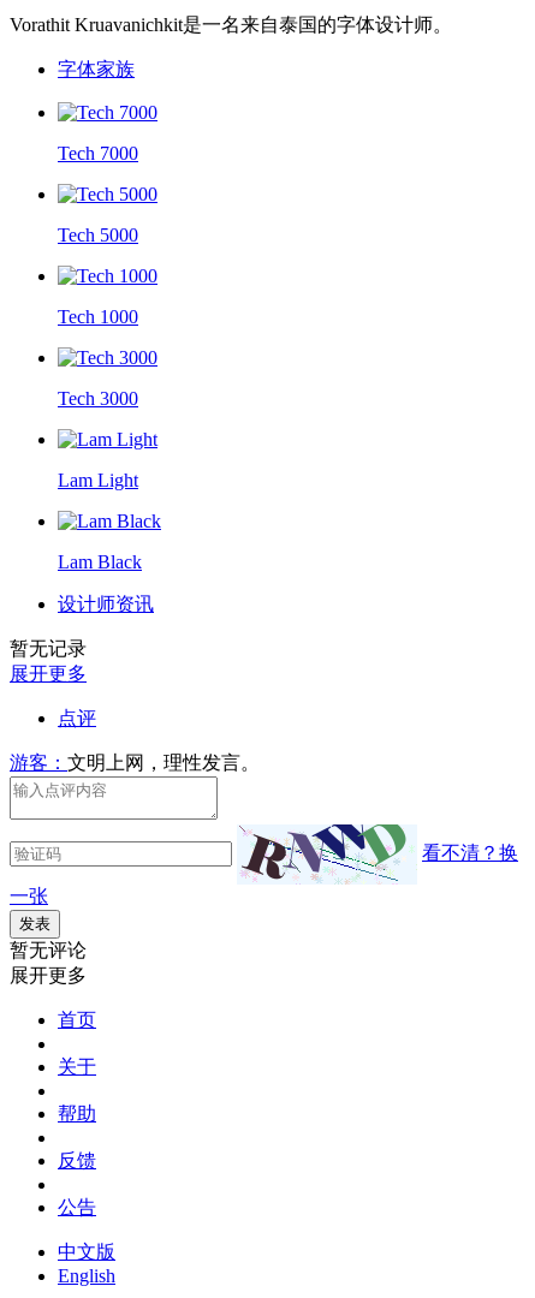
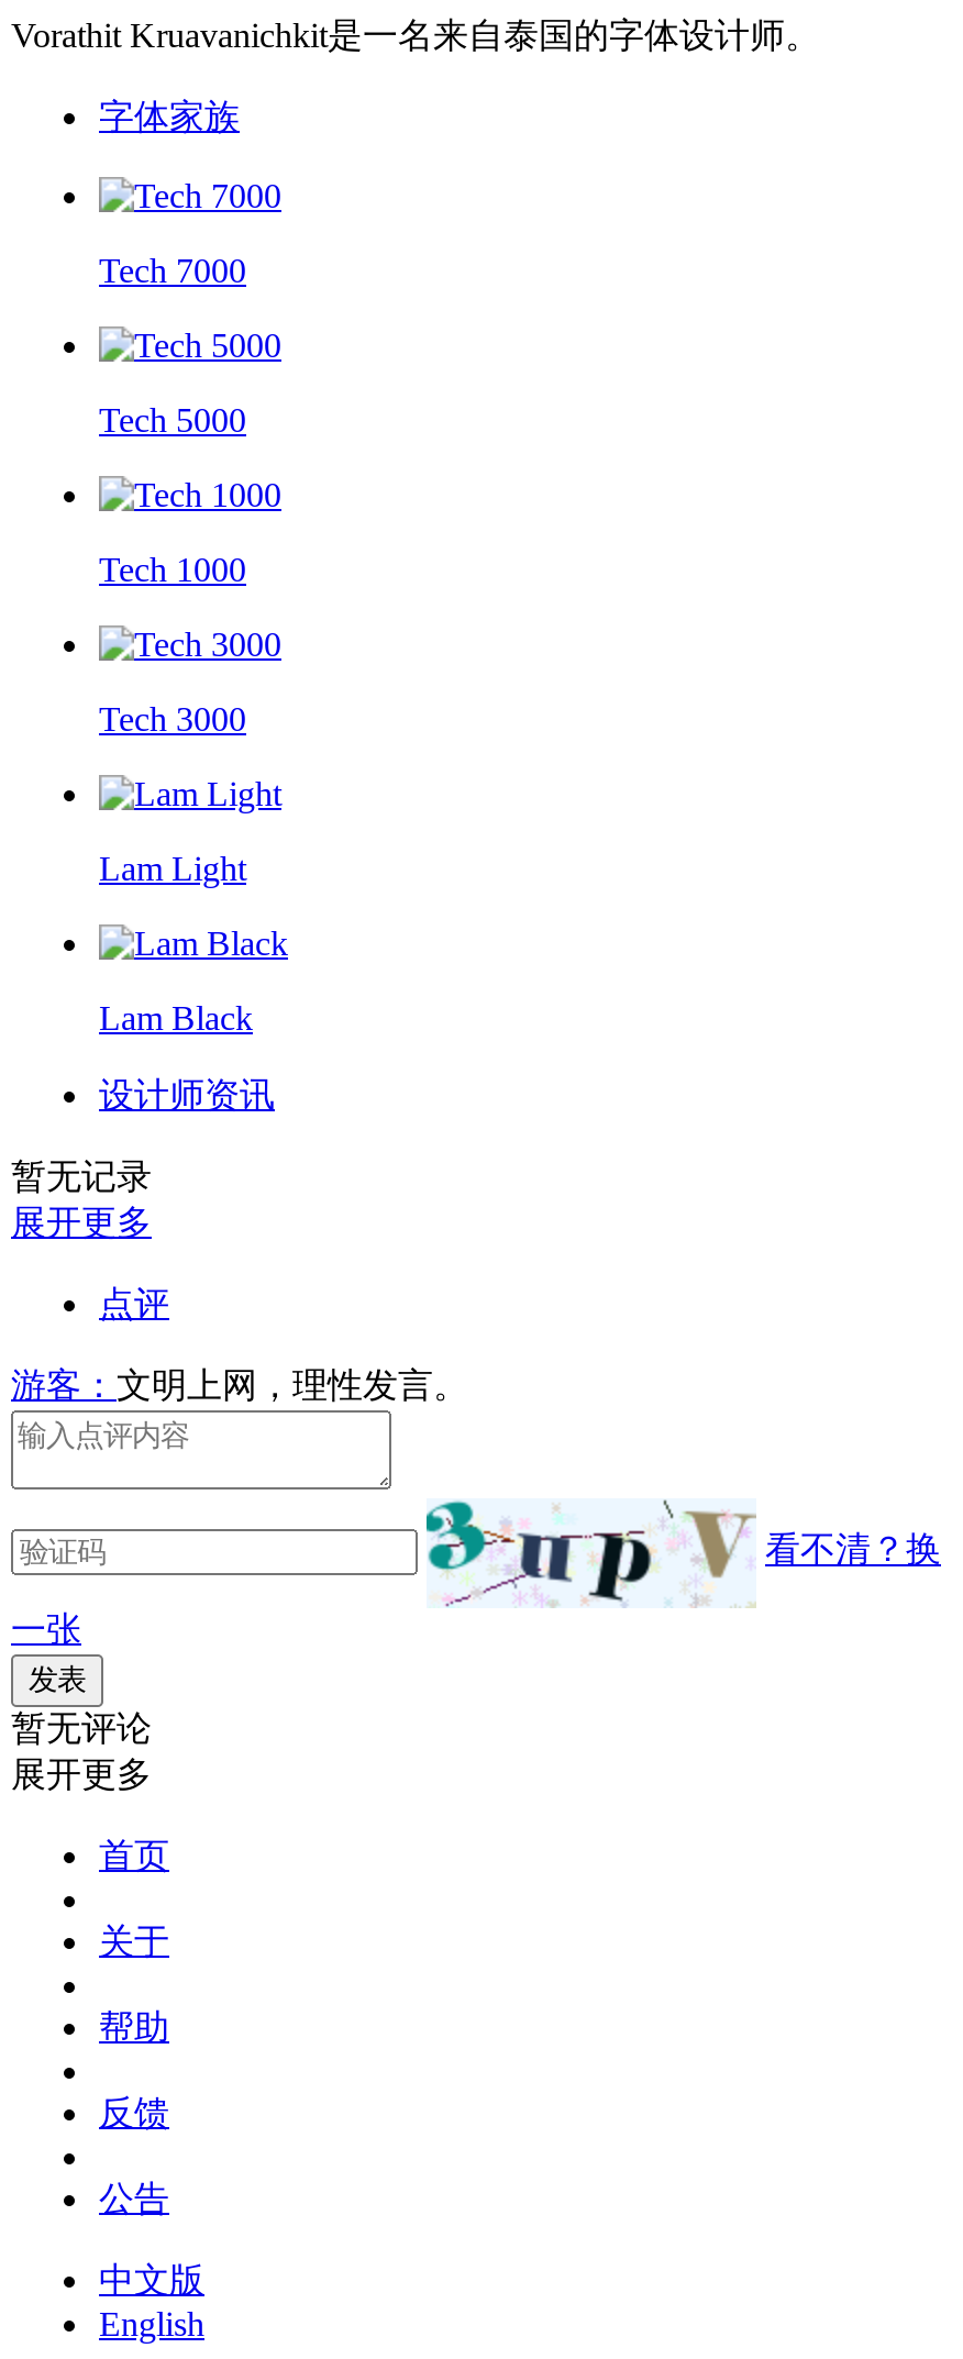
[237,823,416,883] [image] -> [424,1498,759,1608] [image]

